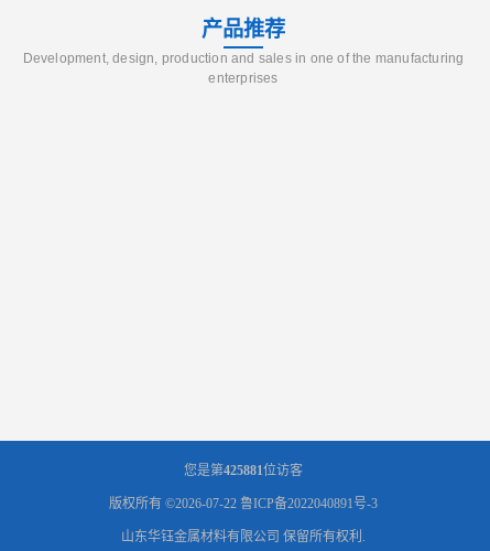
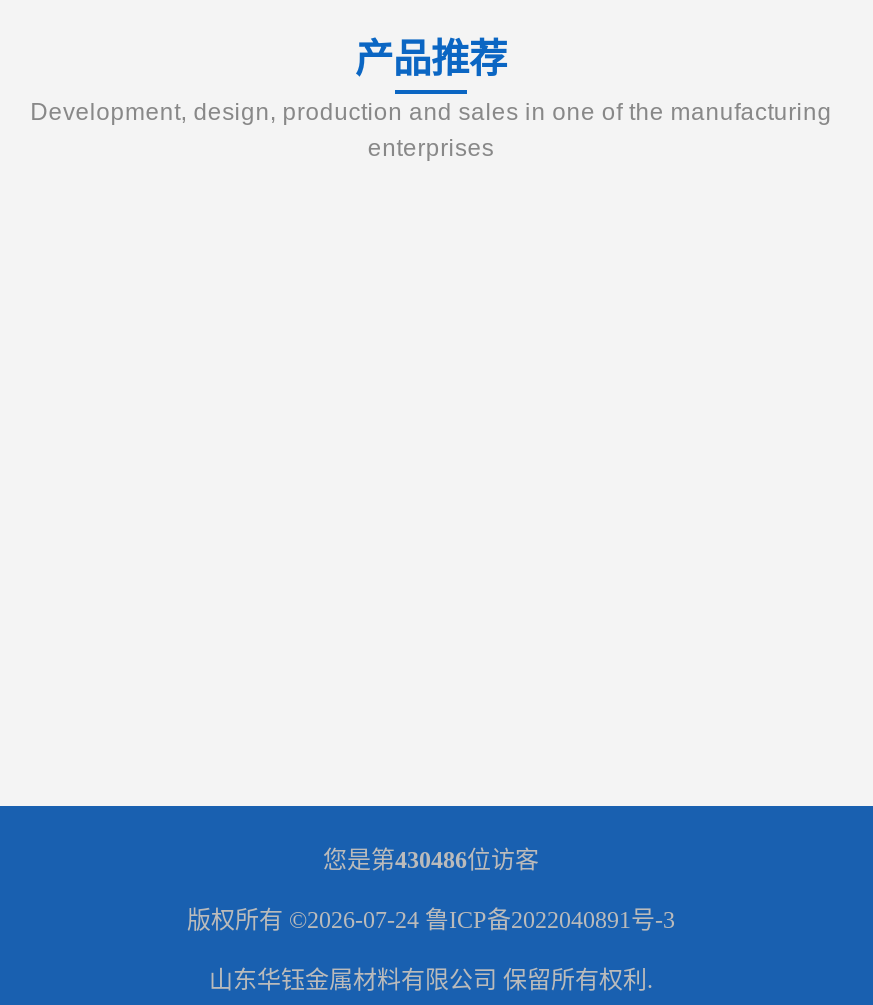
[184,463,303,478] 您是第425881位访客 -> [323,846,539,874] 您是第430486位访客
[109,496,378,511] 版权所有 ©2026-07-22鲁ICP备2022040891号-3 -> [187,906,675,934] 版权所有 ©2026-07-24鲁ICP备2022040891号-3

